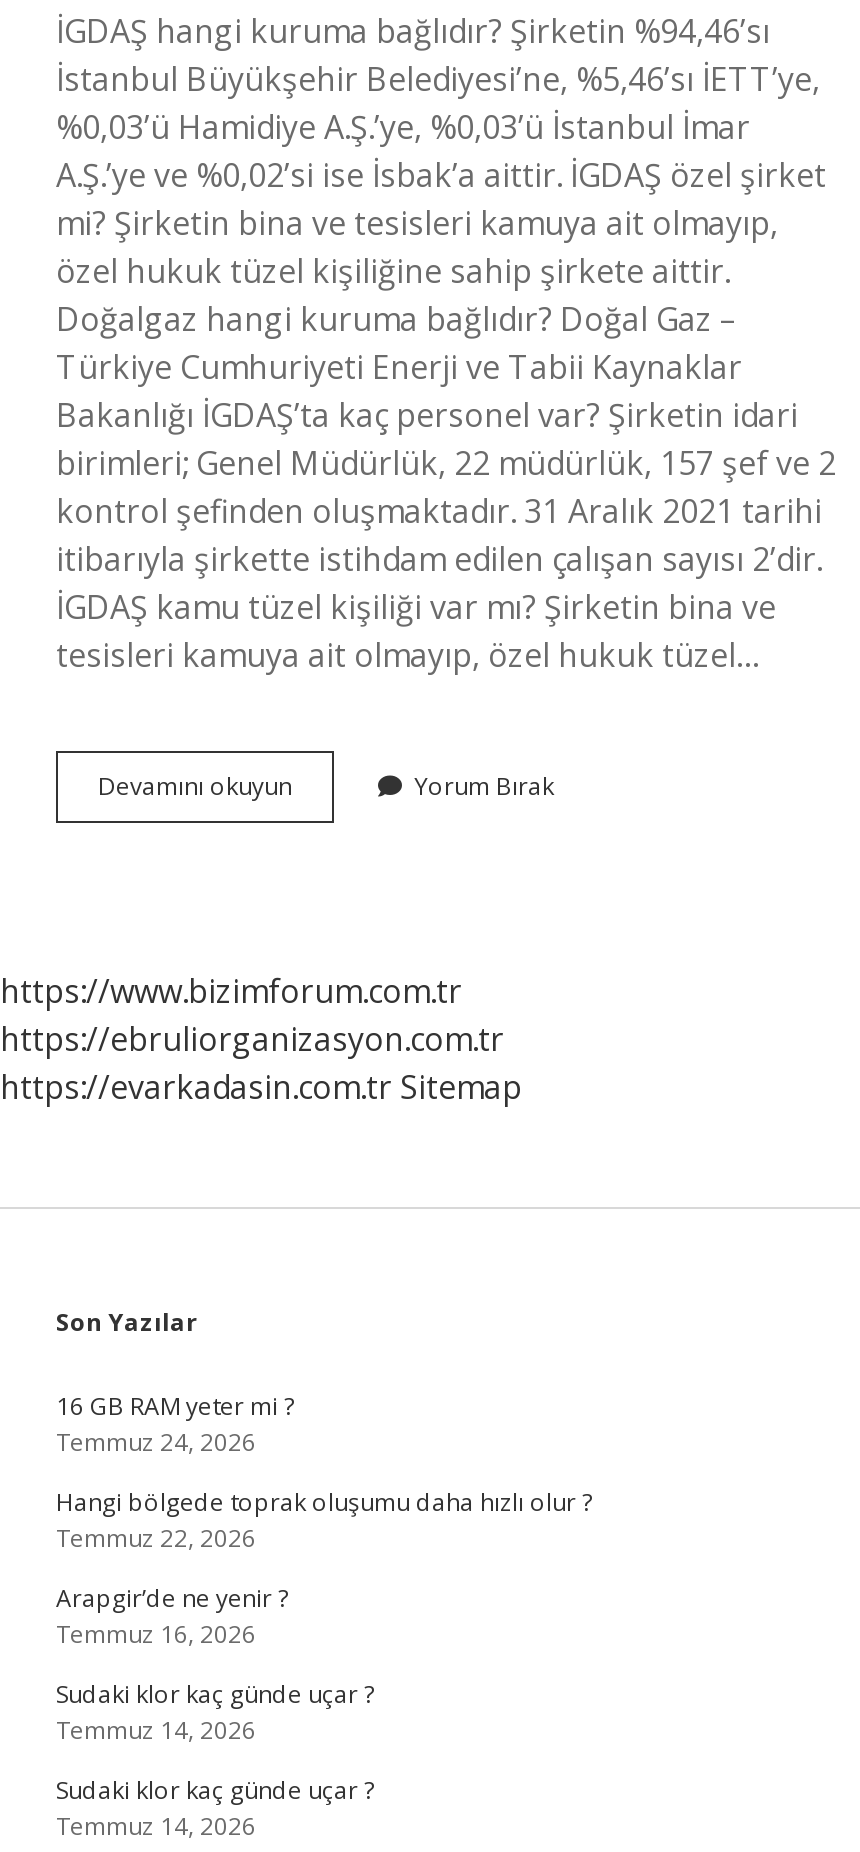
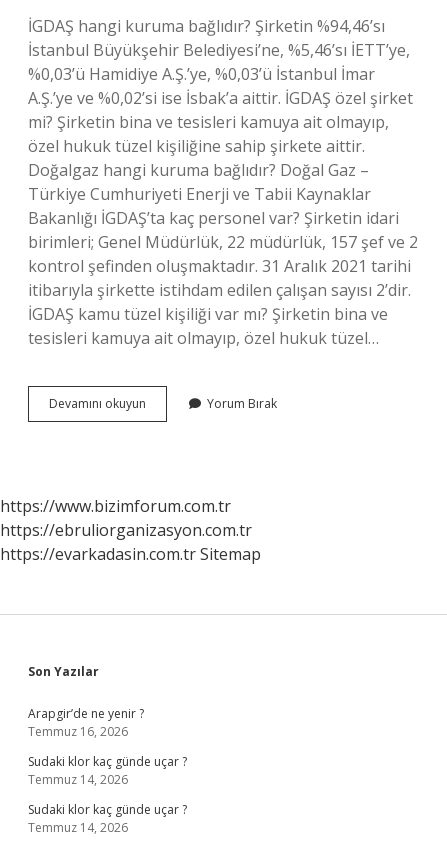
[56,1389,592,1555] 16 GB RAM yeter mi ? | Temmuz 24, 2026 | Hangi bölgede toprak oluşumu daha hızlı olur ? | Temmuz 22, 2026 -> none

